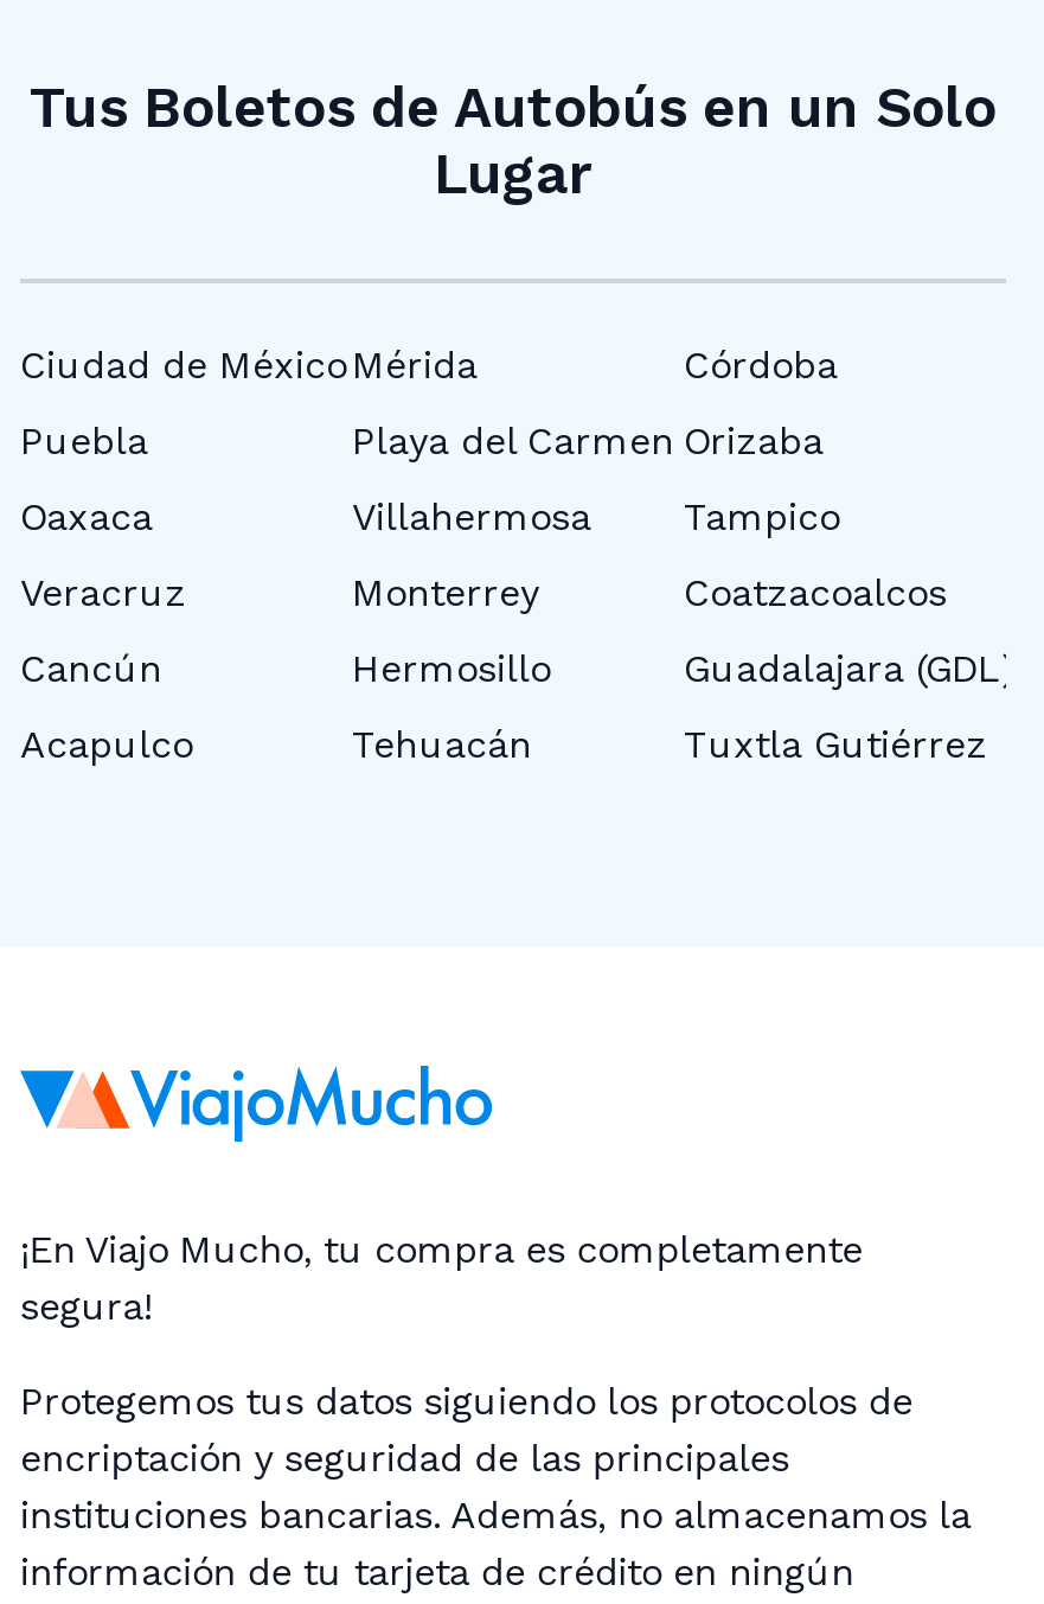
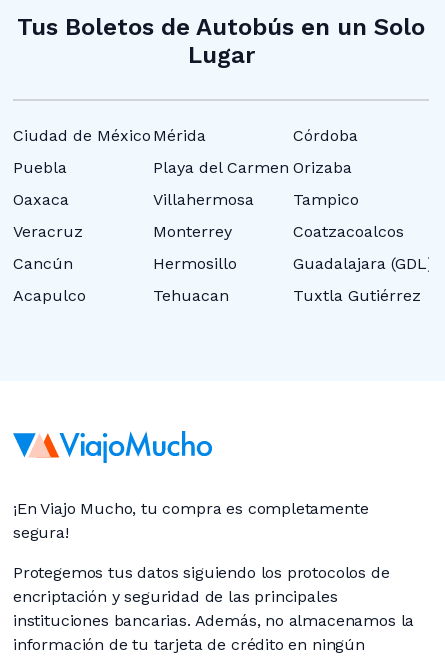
[352,722,532,767] Tehuacán -> [153,286,229,305] Tehuacan

